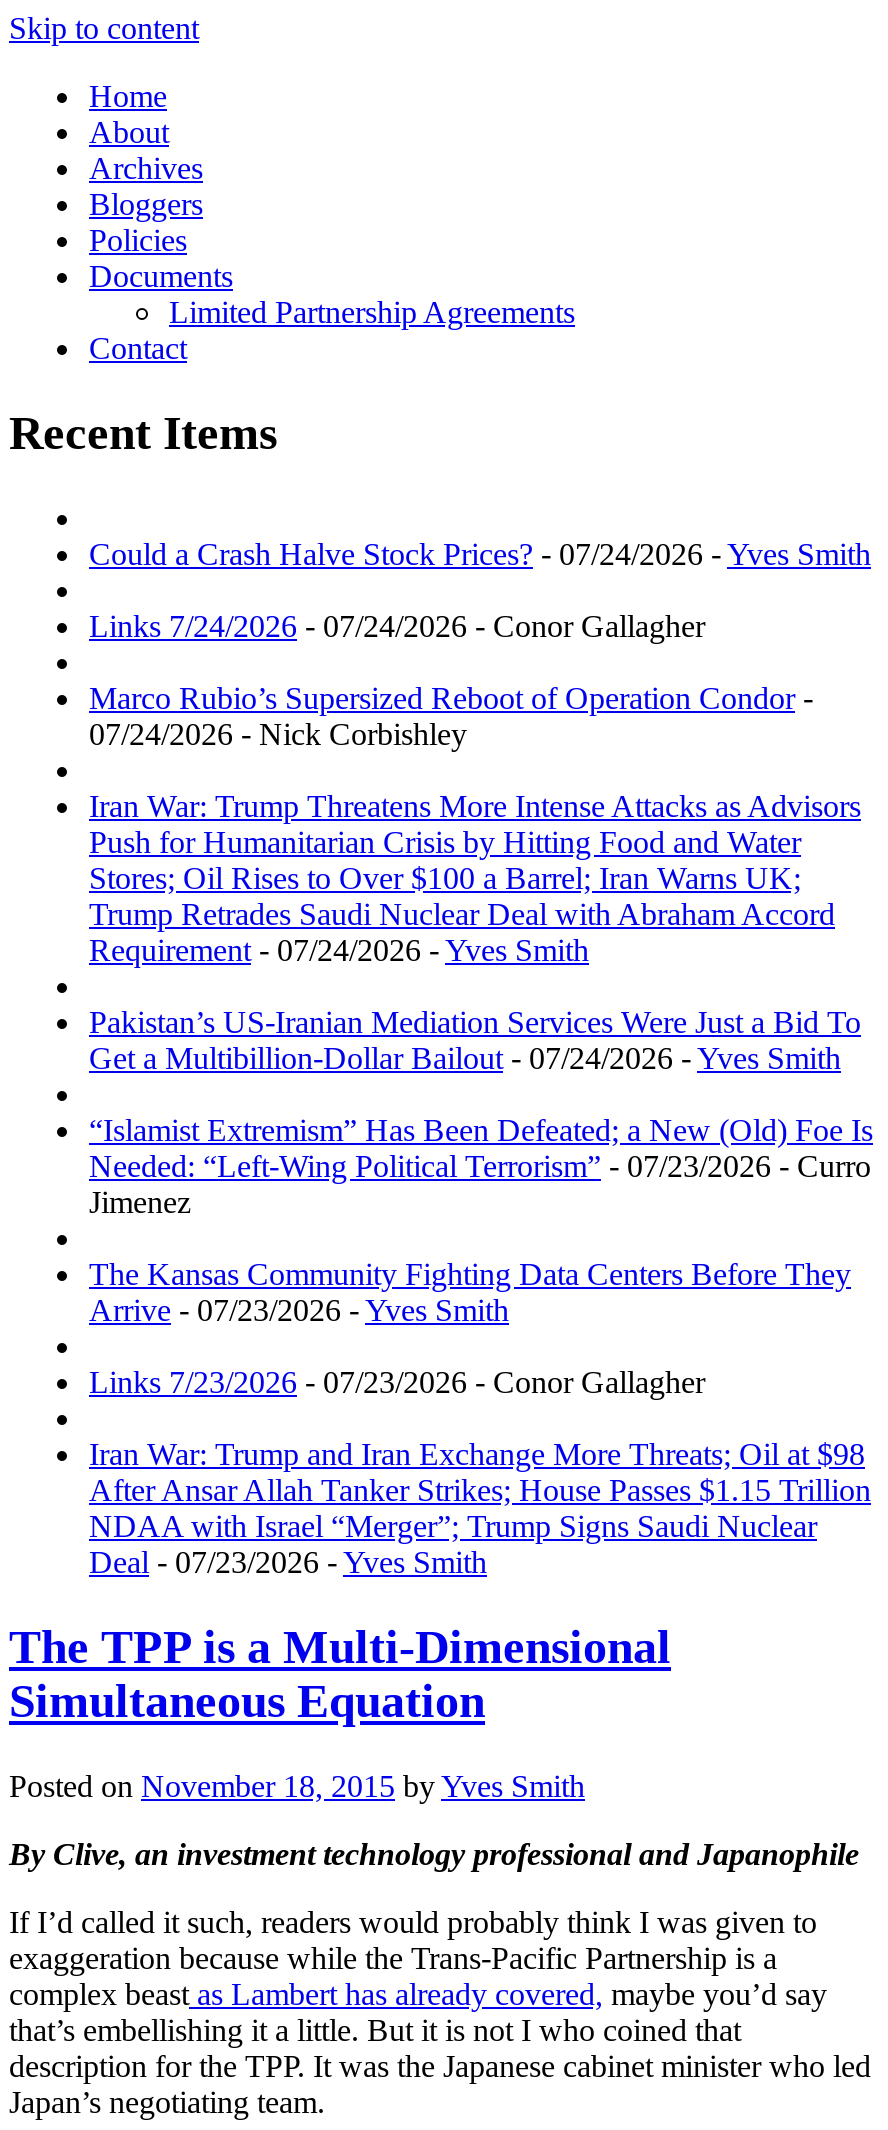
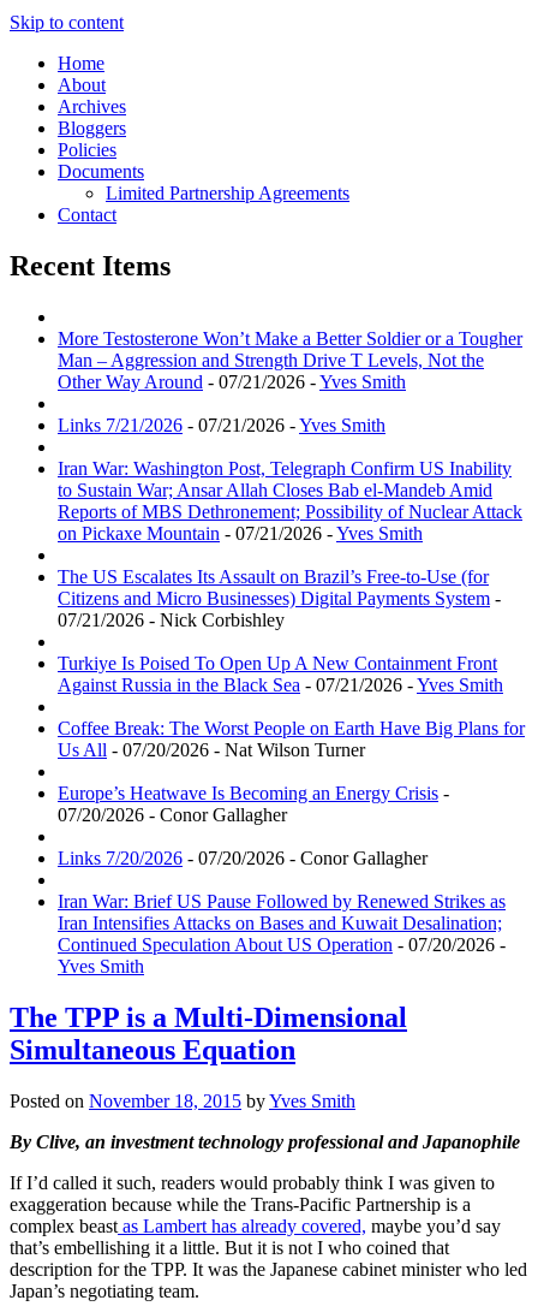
[89,537,871,571] Could a Crash Halve Stock Prices? - 07/24/2026 - Yves Smith -> [58,328,522,392] More Testosterone Won’t Make a Better Soldier or a Tougher | Man – Aggression and Strength Drive T Levels, Not the | Other Way Around - 07/21/2026 - Yves Smith
[89,609,705,643] Links 7/24/2026 - 07/24/2026 - Conor Gallagher -> [58,415,385,435] Links 7/21/2026 - 07/21/2026 - Yves Smith
[89,681,813,751] Marco Rubio’s Supersized Reboot of Operation Condor - | 07/24/2026 - Nick Corbishley -> [58,458,522,544] Iran War: Washington Post, Telegraph Confirm US Inability | to Sustain War; Ansar Allah Closes Bab el-Mandeb Amid | Reports of MBS Dethronement; Possibility of Nuclear Attack | on Pickaxe Mountain - 07/21/2026 - Yves Smith
[89,789,861,967] Iran War: Trump Threatens More Intense Attacks as Advisors | Push for Humanitarian Crisis by Hitting Food and Water | Stores; Oil Rises to Over $100 a Barrel; Iran Warns UK; | Trump Retrades Saudi Nuclear Deal with Abraham Accord | Requirement - 07/24/2026 - Yves Smith -> [58,567,501,630] The US Escalates Its Assault on Brazil’s Free-to-Use (for | Citizens and Micro Businesses) Digital Payments System - | 07/21/2026 - Nick Corbishley
[89,1005,861,1075] Pakistan’s US-Iranian Mediation Services Were Just a Bid To | Get a Multibillion-Dollar Bailout - 07/24/2026 - Yves Smith -> [58,653,503,695] Turkiye Is Poised To Open Up A New Containment Front | Against Russia in the Black Sea - 07/21/2026 - Yves Smith
[89,1113,873,1219] “Islamist Extremism” Has Been Defeated; a New (Old) Foe Is | Needed: “Left-Wing Political Terrorism” - 07/23/2026 - Curro | Jimenez -> [58,718,525,760] Coffee Break: The Worst People on Earth Have Big Plans for | Us All - 07/20/2026 - Nat Wilson Turner
[89,1257,851,1327] The Kansas Community Fighting Data Centers Before They | Arrive - 07/23/2026 - Yves Smith -> [58,783,449,825] Europe’s Heatwave Is Becoming an Energy Crisis - | 07/20/2026 - Conor Gallagher
[89,1365,705,1399] Links 7/23/2026 - 07/23/2026 - Conor Gallagher -> [58,848,428,868] Links 7/20/2026 - 07/20/2026 - Conor Gallagher
[89,1437,871,1579] Iran War: Trump and Iran Exchange More Threats; Oil at $98 | After Ansar Allah Tanker Strikes; House Passes $1.15 Trillion | NDAA with Israel “Merger”; Trump Signs Saudi Nuclear | Deal - 07/23/2026 - Yves Smith -> [58,891,506,977] Iran War: Brief US Pause Followed by Renewed Strikes as | Iran Intensifies Attacks on Bases and Kuwait Desalination; | Continued Speculation About US Operation - 07/20/2026 - | Yves Smith

